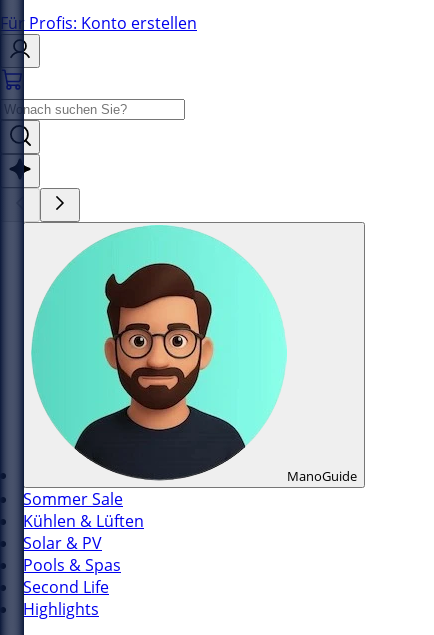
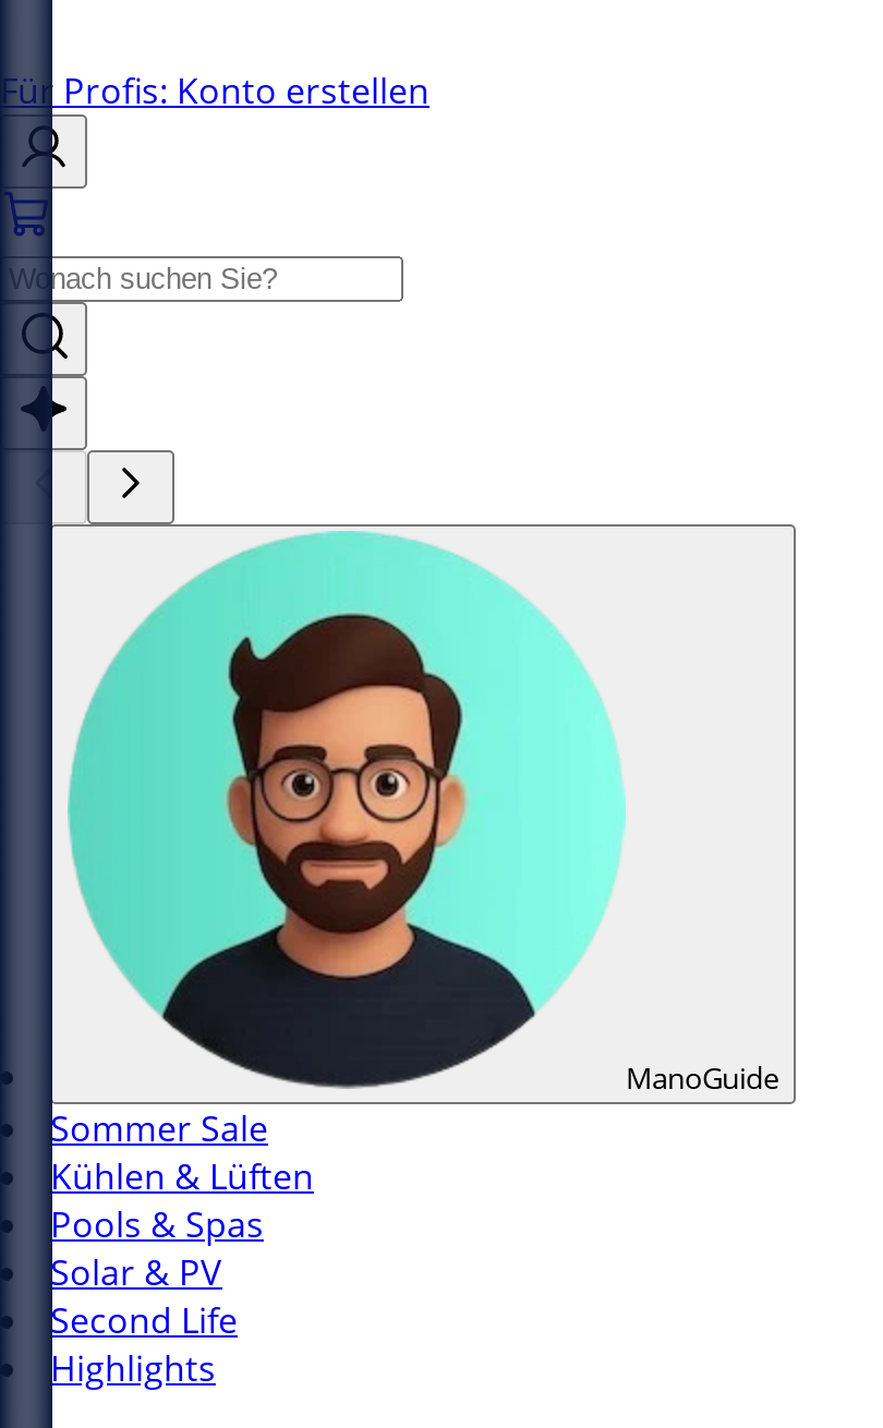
moved [23,532,102,554] -> [50,1248,222,1296]: Solar & PV
moved [23,554,121,576] -> [50,1200,264,1248]: Pools & Spas

